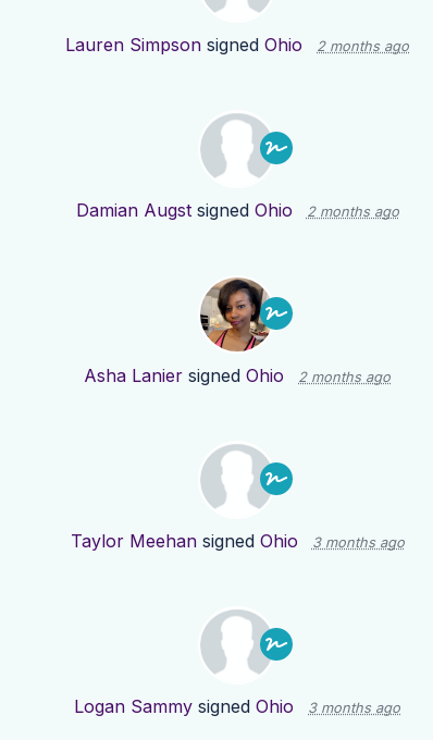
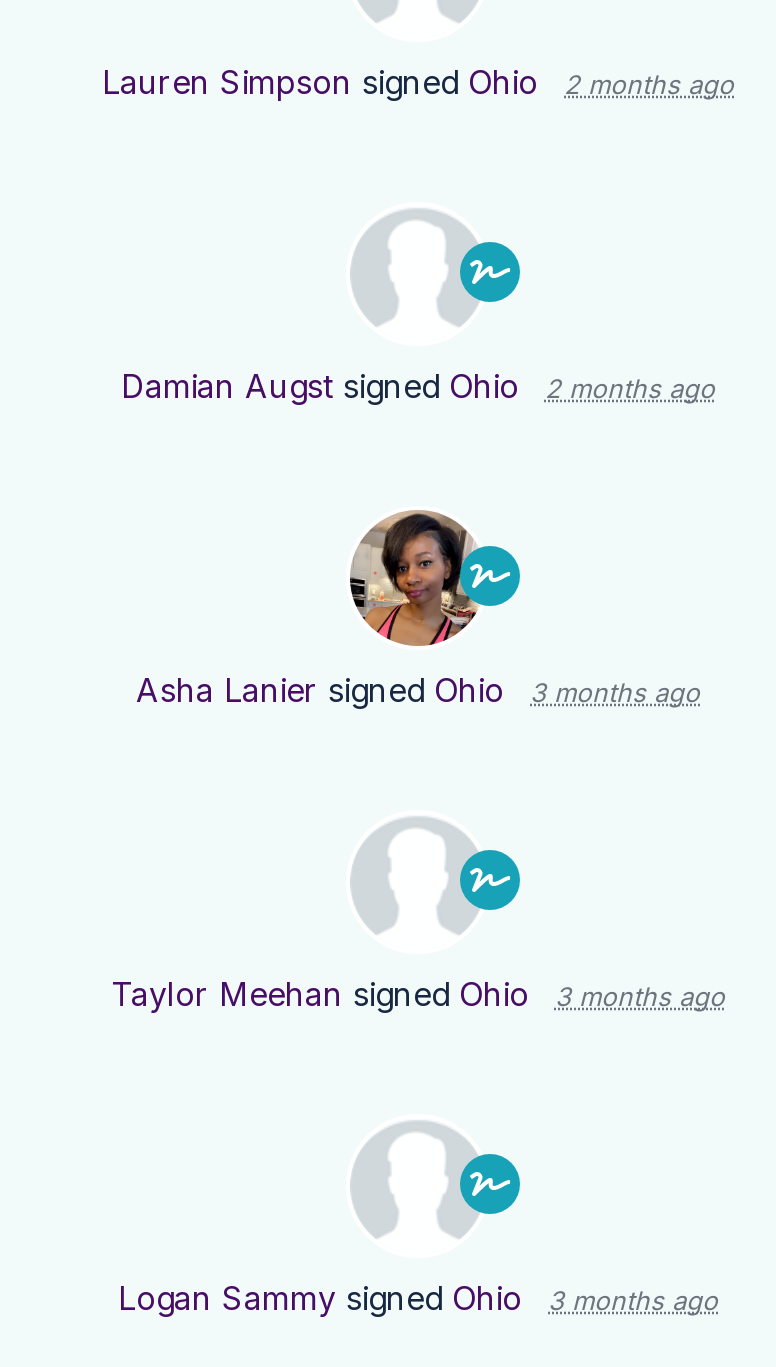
[84,365,391,387] Asha Lanier signed Ohio 2 months ago -> [136,671,700,711] Asha Lanier signed Ohio 3 months ago

